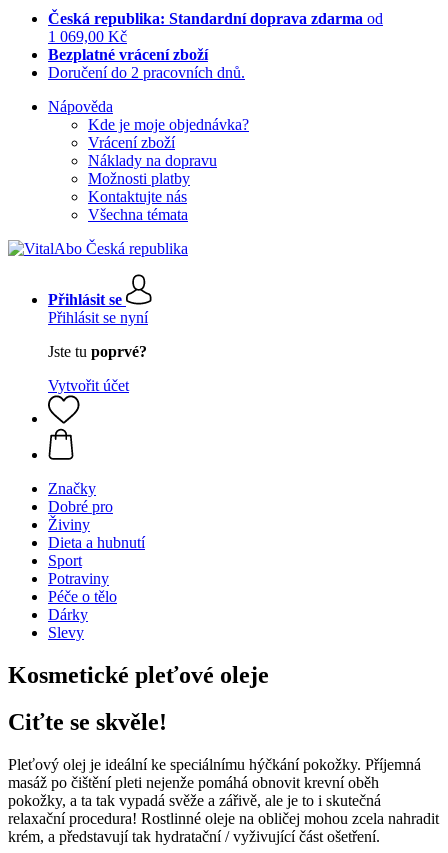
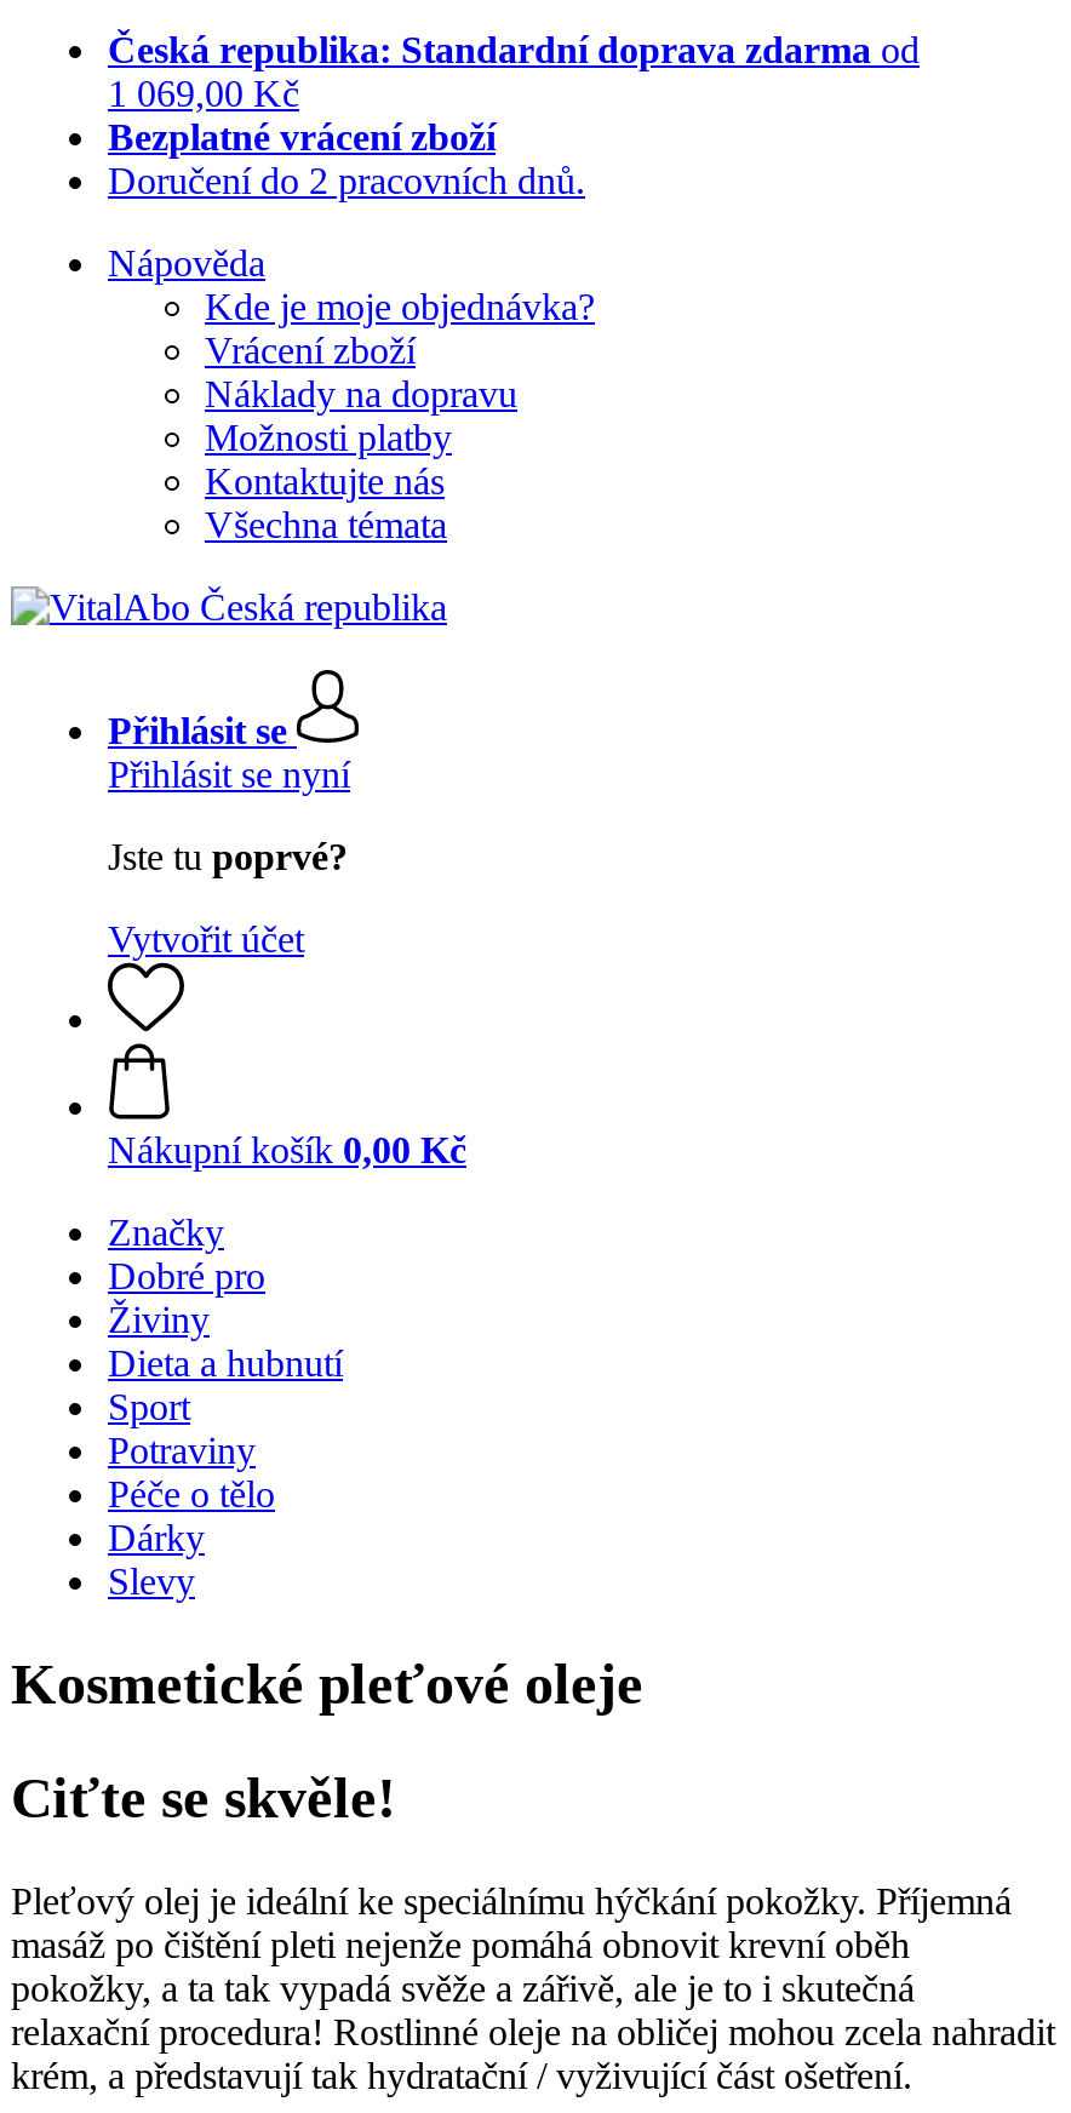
none -> [108,1129,466,1170] Nákupní košík 0,00 Kč

